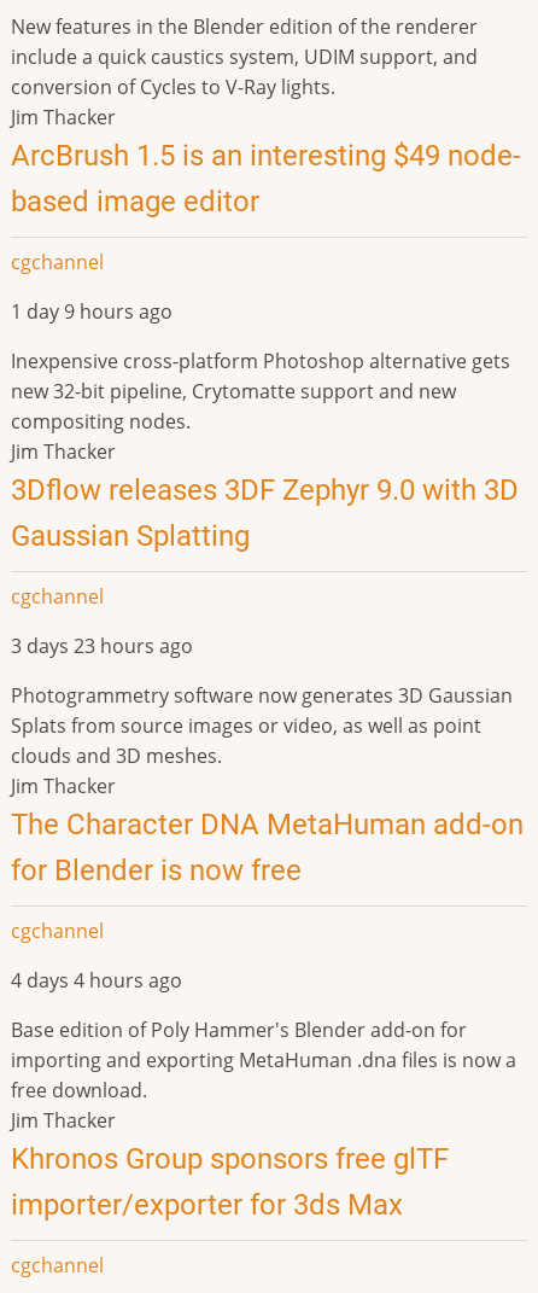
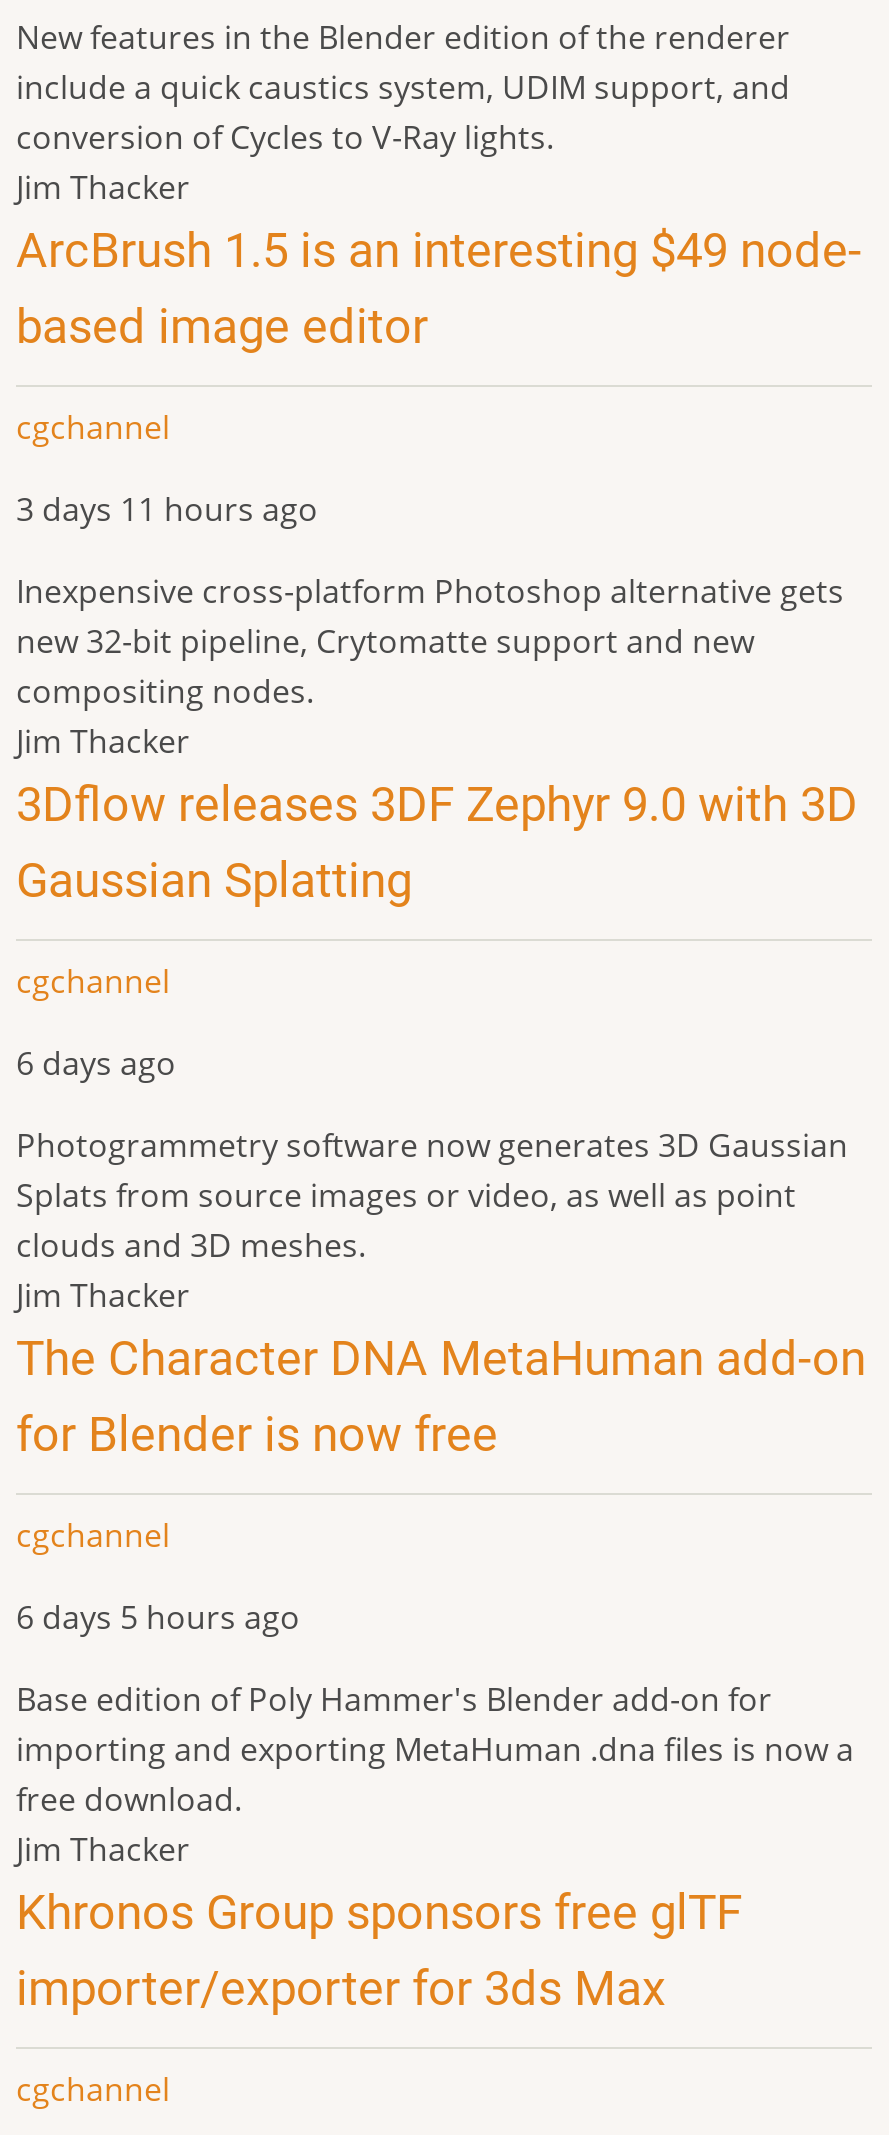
[11,298,172,325] 1 day 9 hours ago -> [16,487,318,531] 3 days 11 hours ago
[11,633,193,659] 3 days 23 hours ago -> [16,1041,176,1085] 6 days ago
[11,967,182,994] 4 days 4 hours ago -> [16,1595,300,1639] 6 days 5 hours ago

